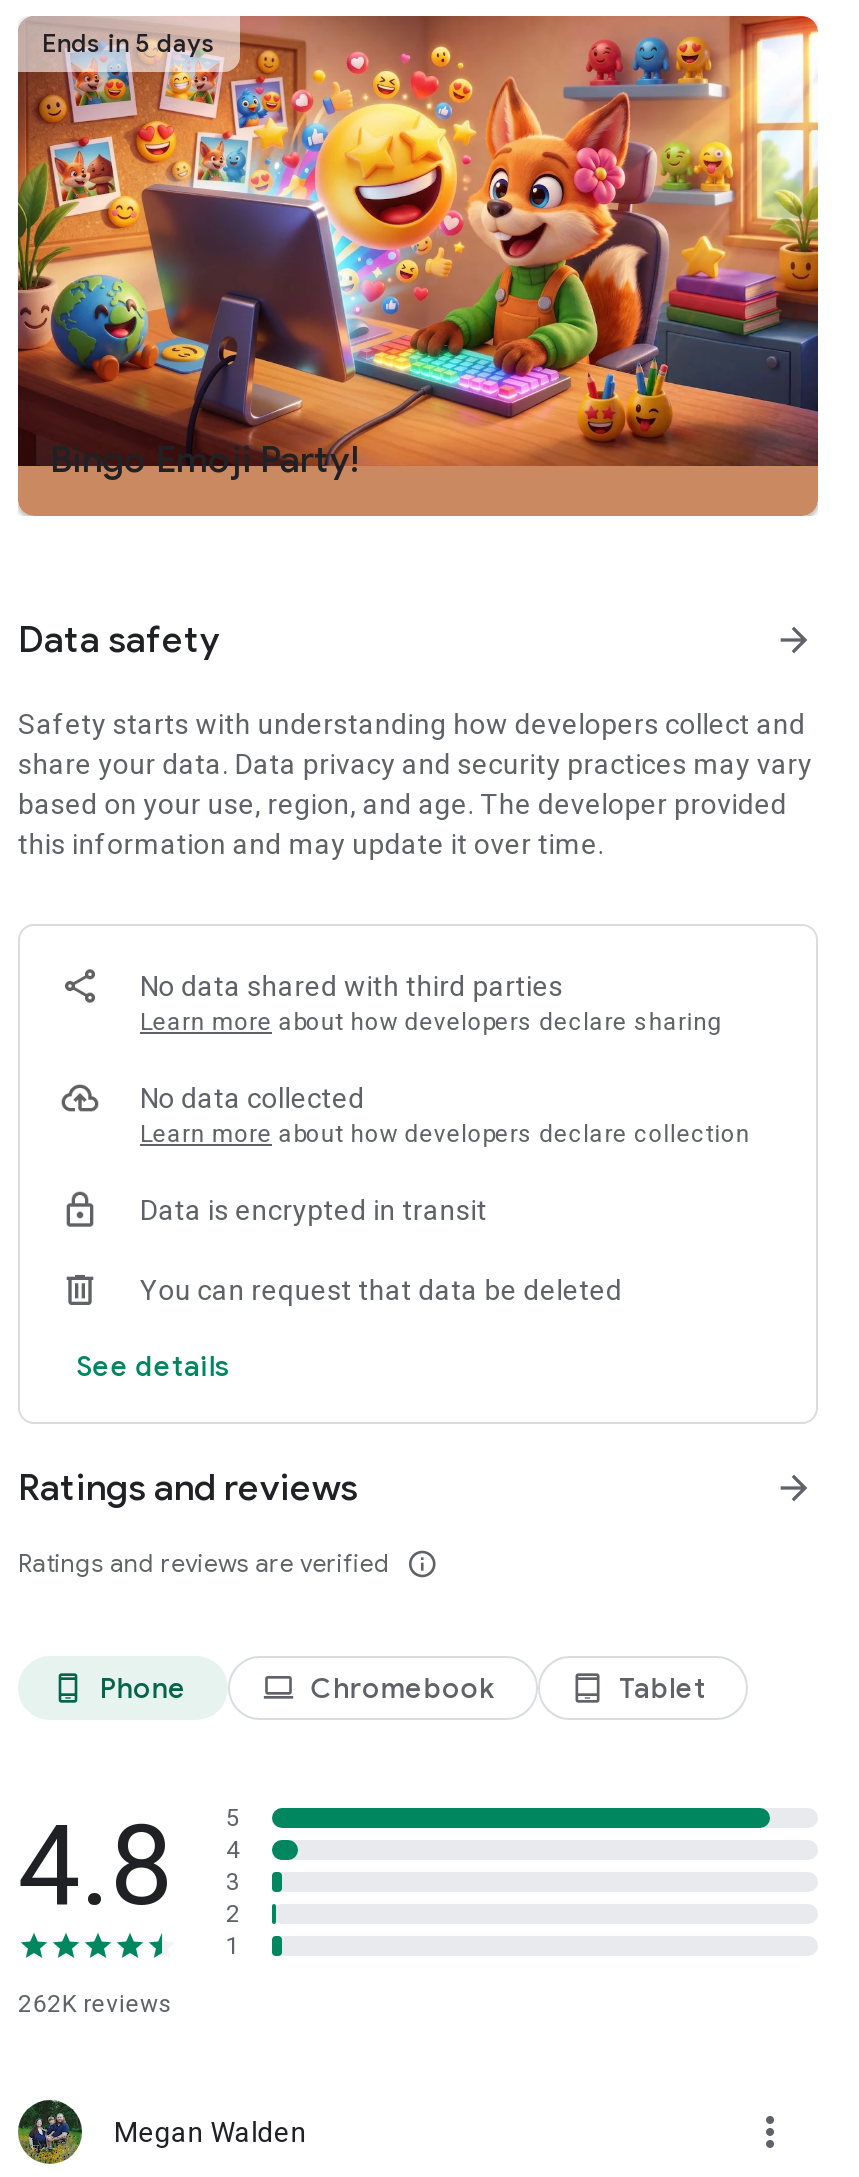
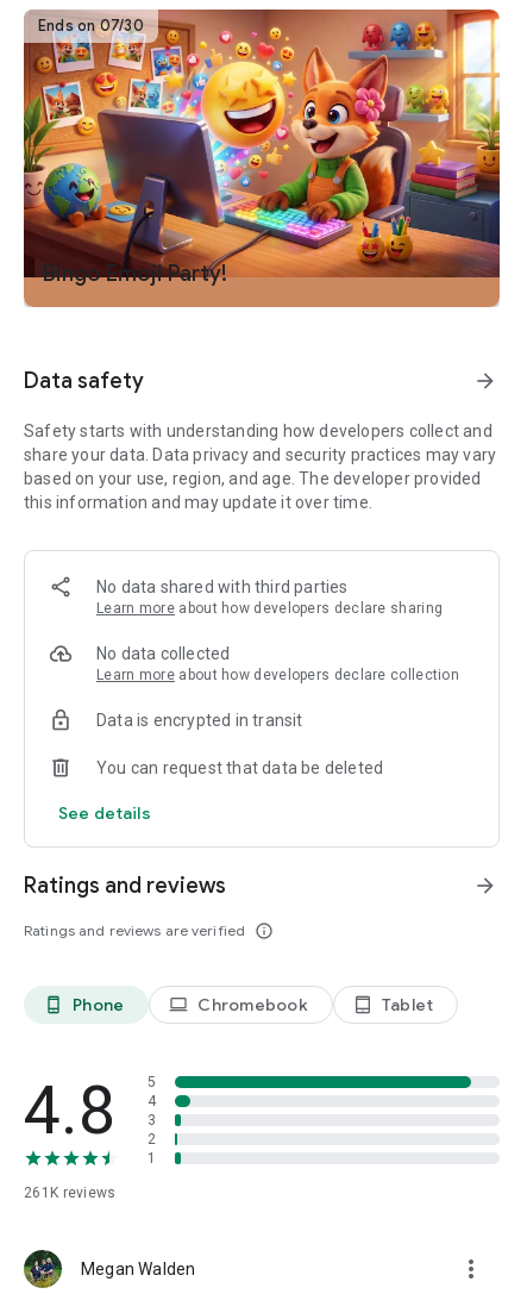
[42,28,216,60] Ends in 5 days -> [38,17,144,36] Ends on 07/30
[18,1990,173,2018] 262K reviews -> [24,1184,116,1201] 261K reviews

